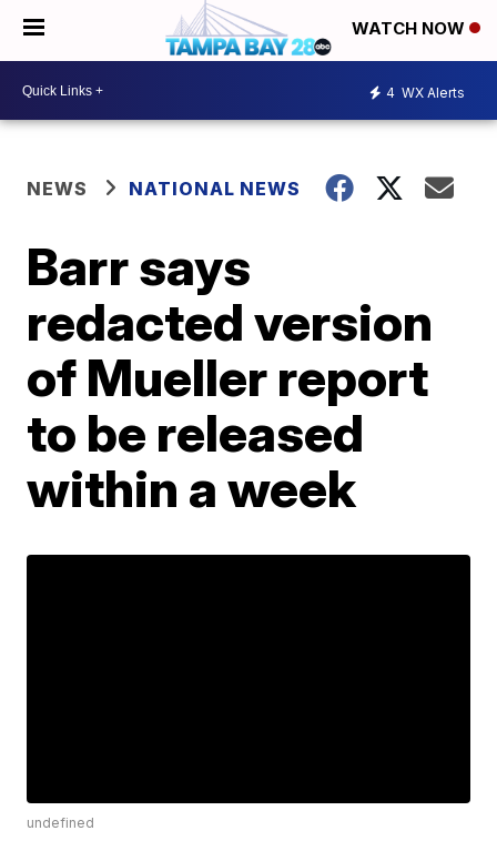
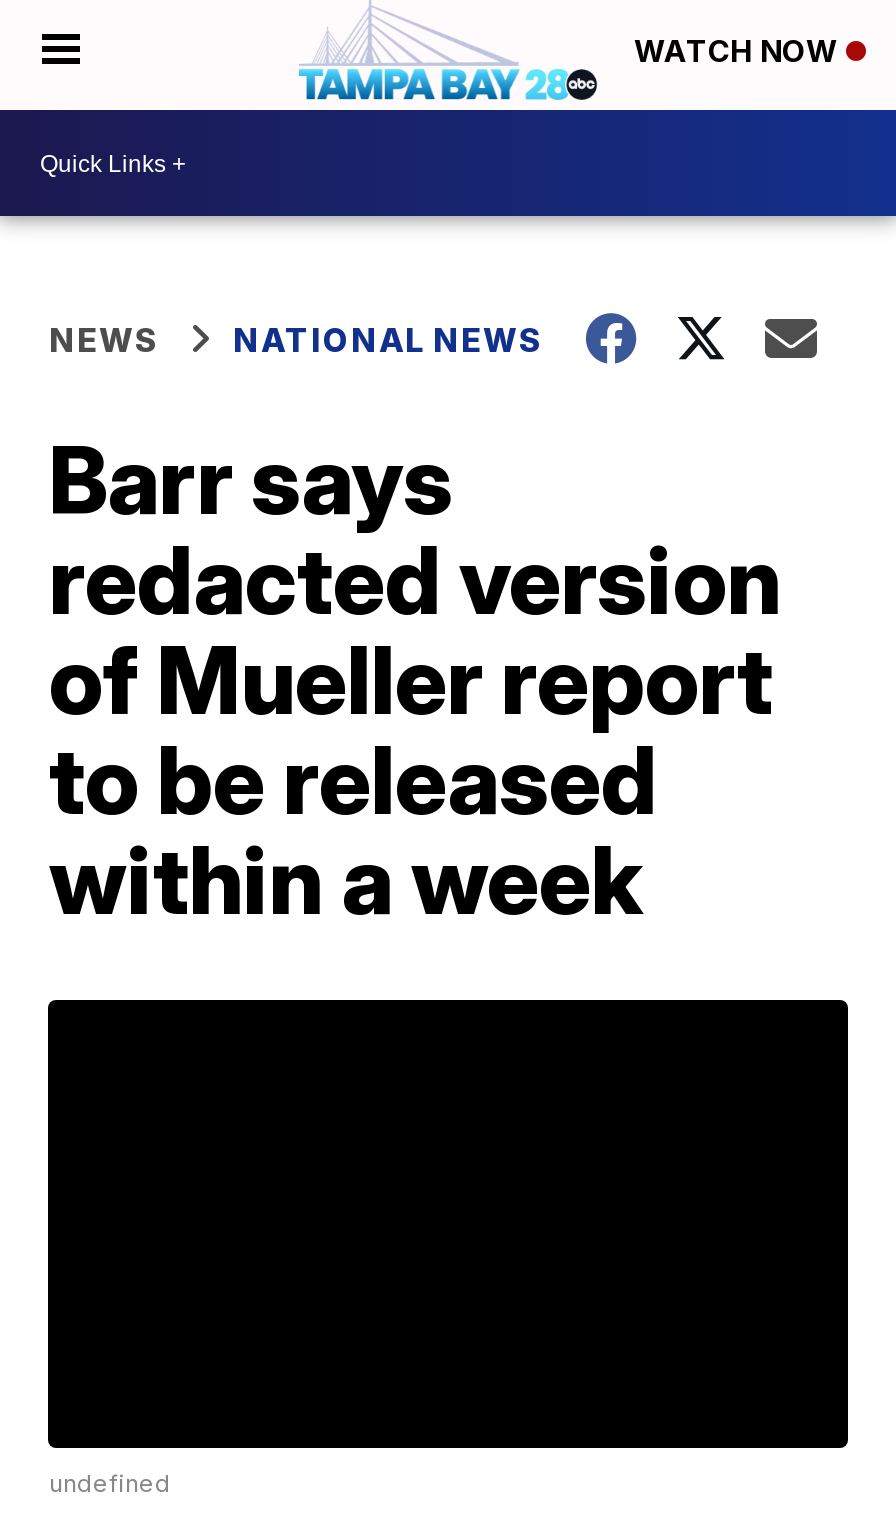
[386,84,465,100] 4 WX Alerts -> none

